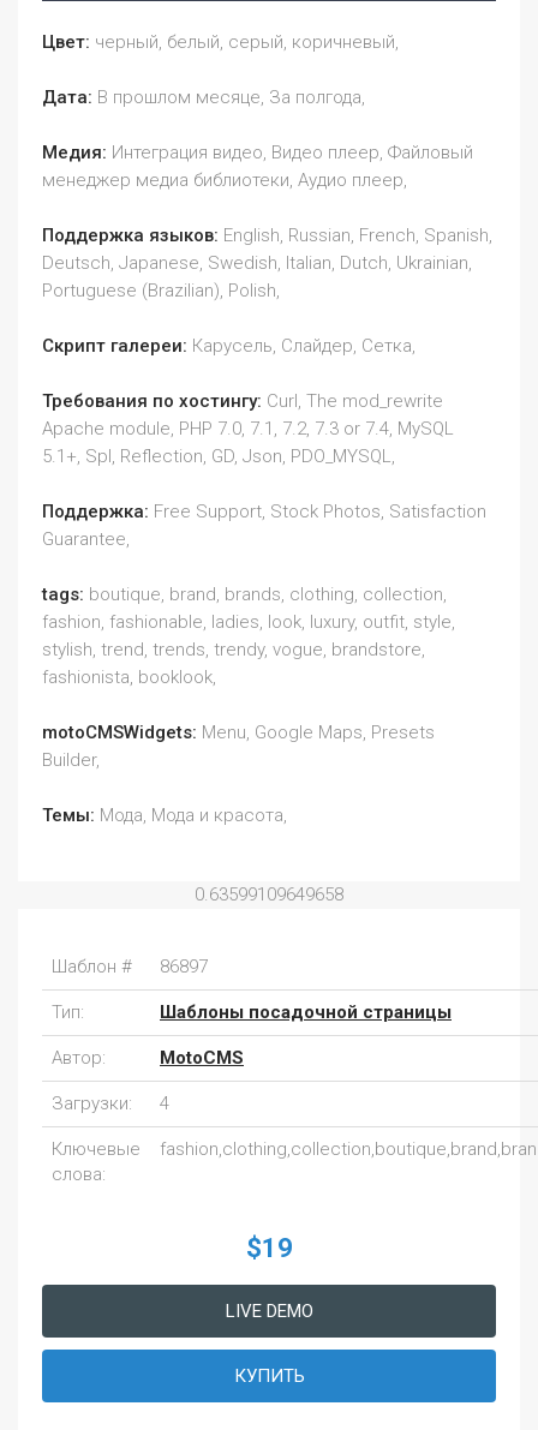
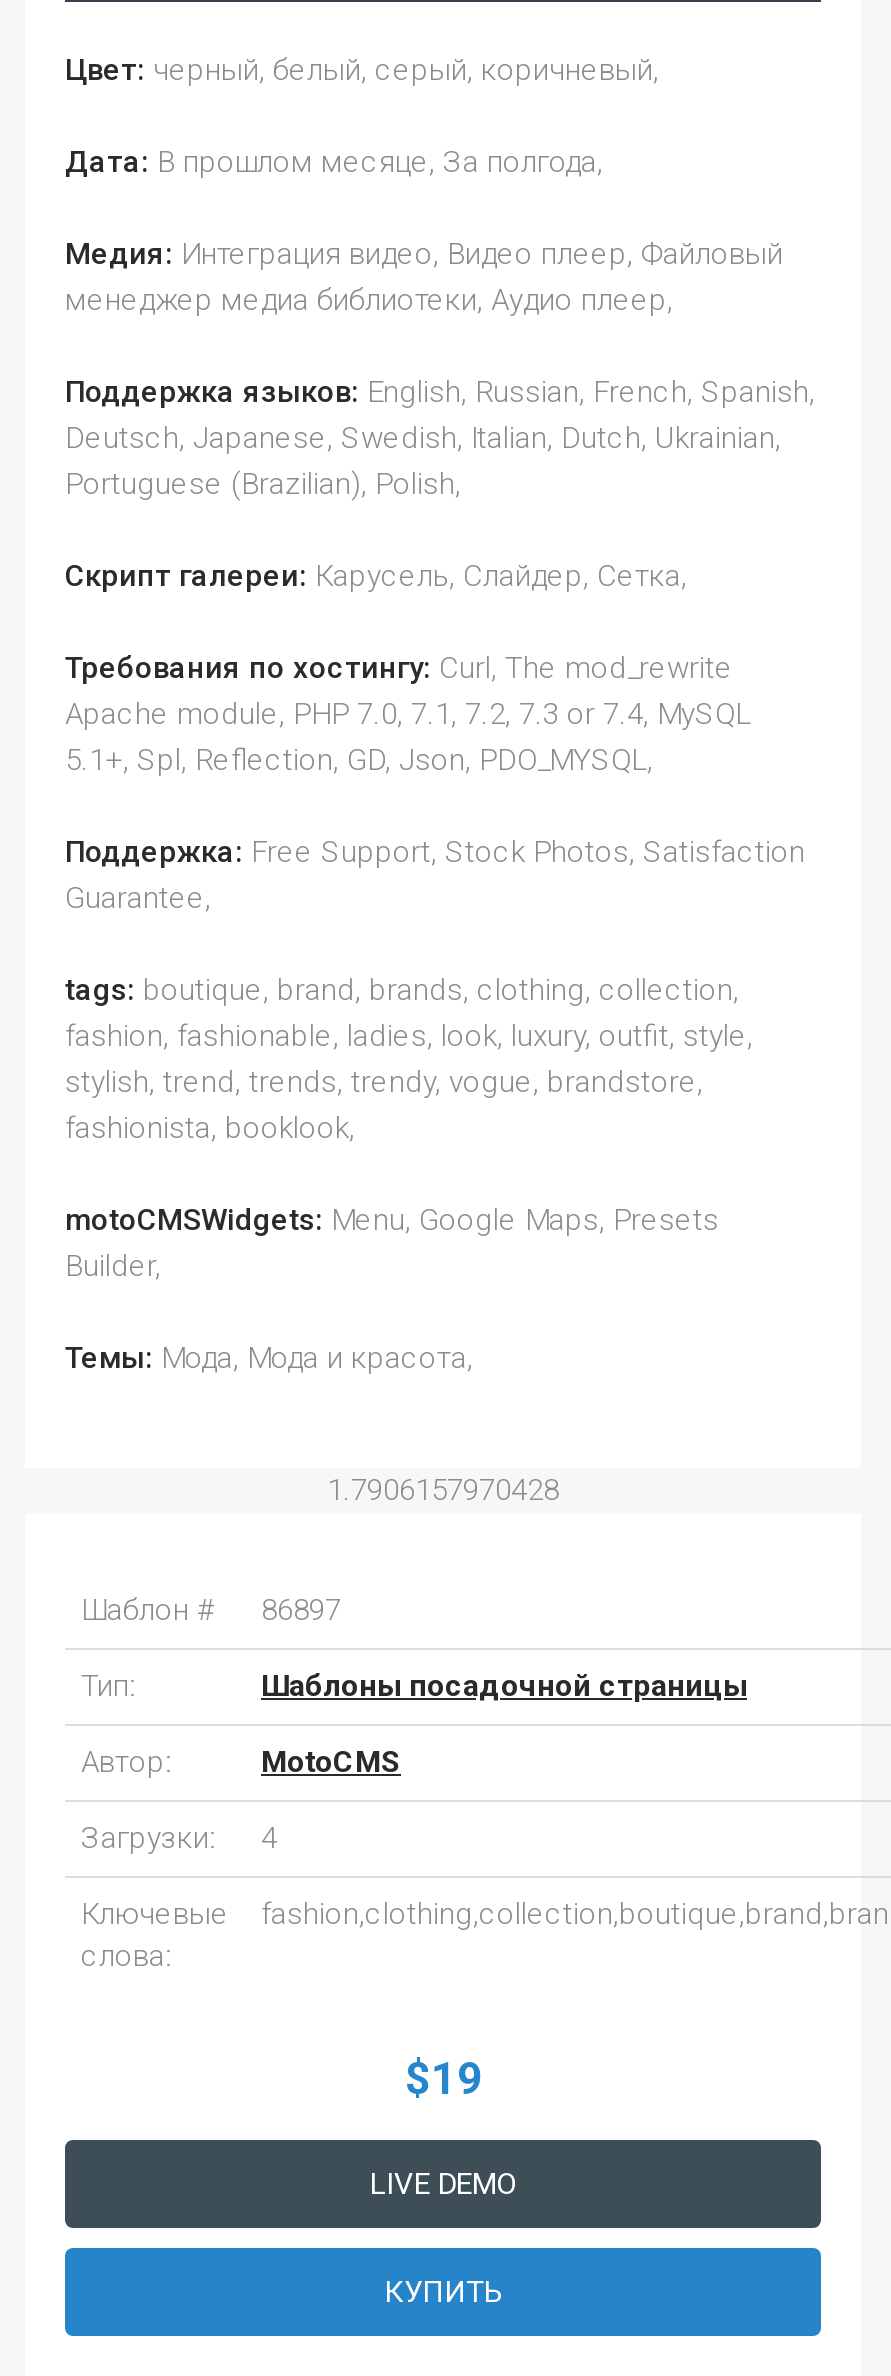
[195,884,343,906] 0.63599109649658 -> [327,1472,559,1508] 1.7906157970428

